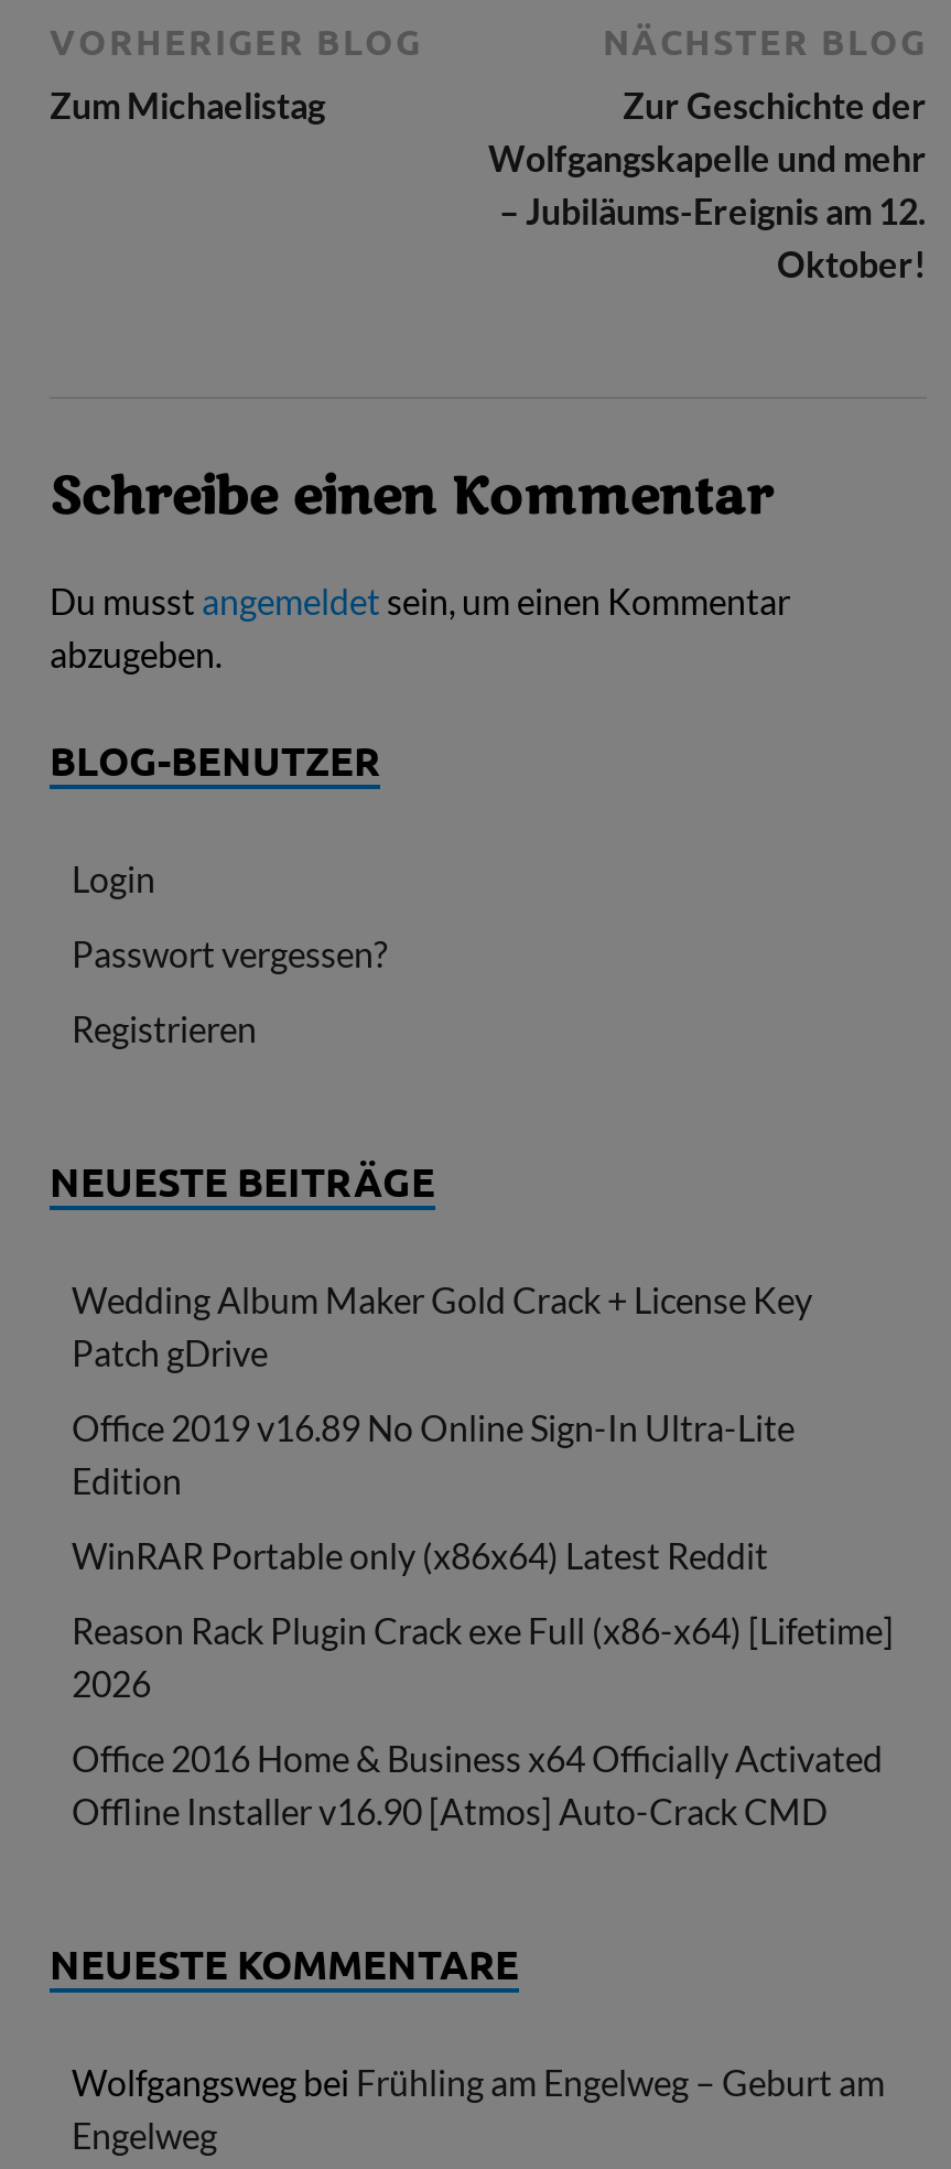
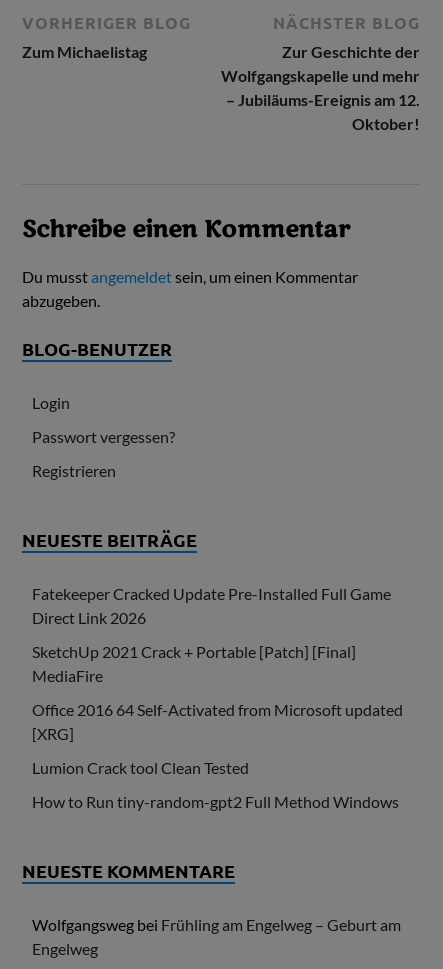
[72,1279,812,1374] Wedding Album Maker Gold Crack + License Key | Patch gDrive -> [32,584,391,627] Fatekeeper Cracked Update Pre-Installed Full Game | Direct Link 2026
[72,1407,795,1502] Office 2019 v16.89 No Online Sign-In Ultra-Lite | Edition -> [32,642,356,685] SketchUp 2021 Crack + Portable [Patch] [Final] | MediaFire
[72,1535,768,1577] WinRAR Portable only (x86x64) Latest Reddit -> [32,700,403,743] Office 2016 64 Self-Activated from Microsoft updated | [XRG]
[72,1610,894,1705] Reason Rack Plugin Crack exe Full (x86-x64) [Lifetime] | 2026 -> [32,758,249,777] Lumion Crack tool Clean Tested
[72,1738,883,1833] Office 2016 Home & Business x64 Officially Activated | Offline Installer v16.90 [Atmos] Auto-Crack CMD -> [32,792,399,811] How to Run tiny-random-gpt2 Full Method Windows

